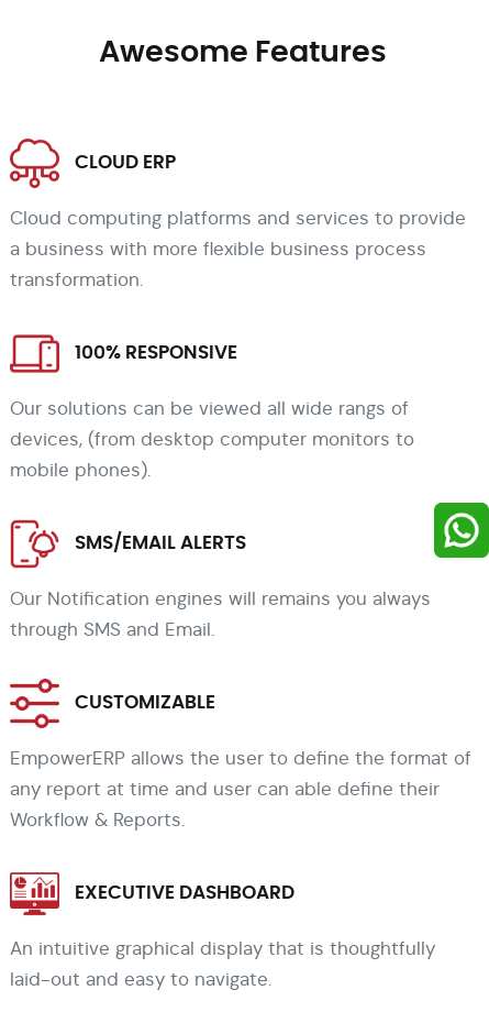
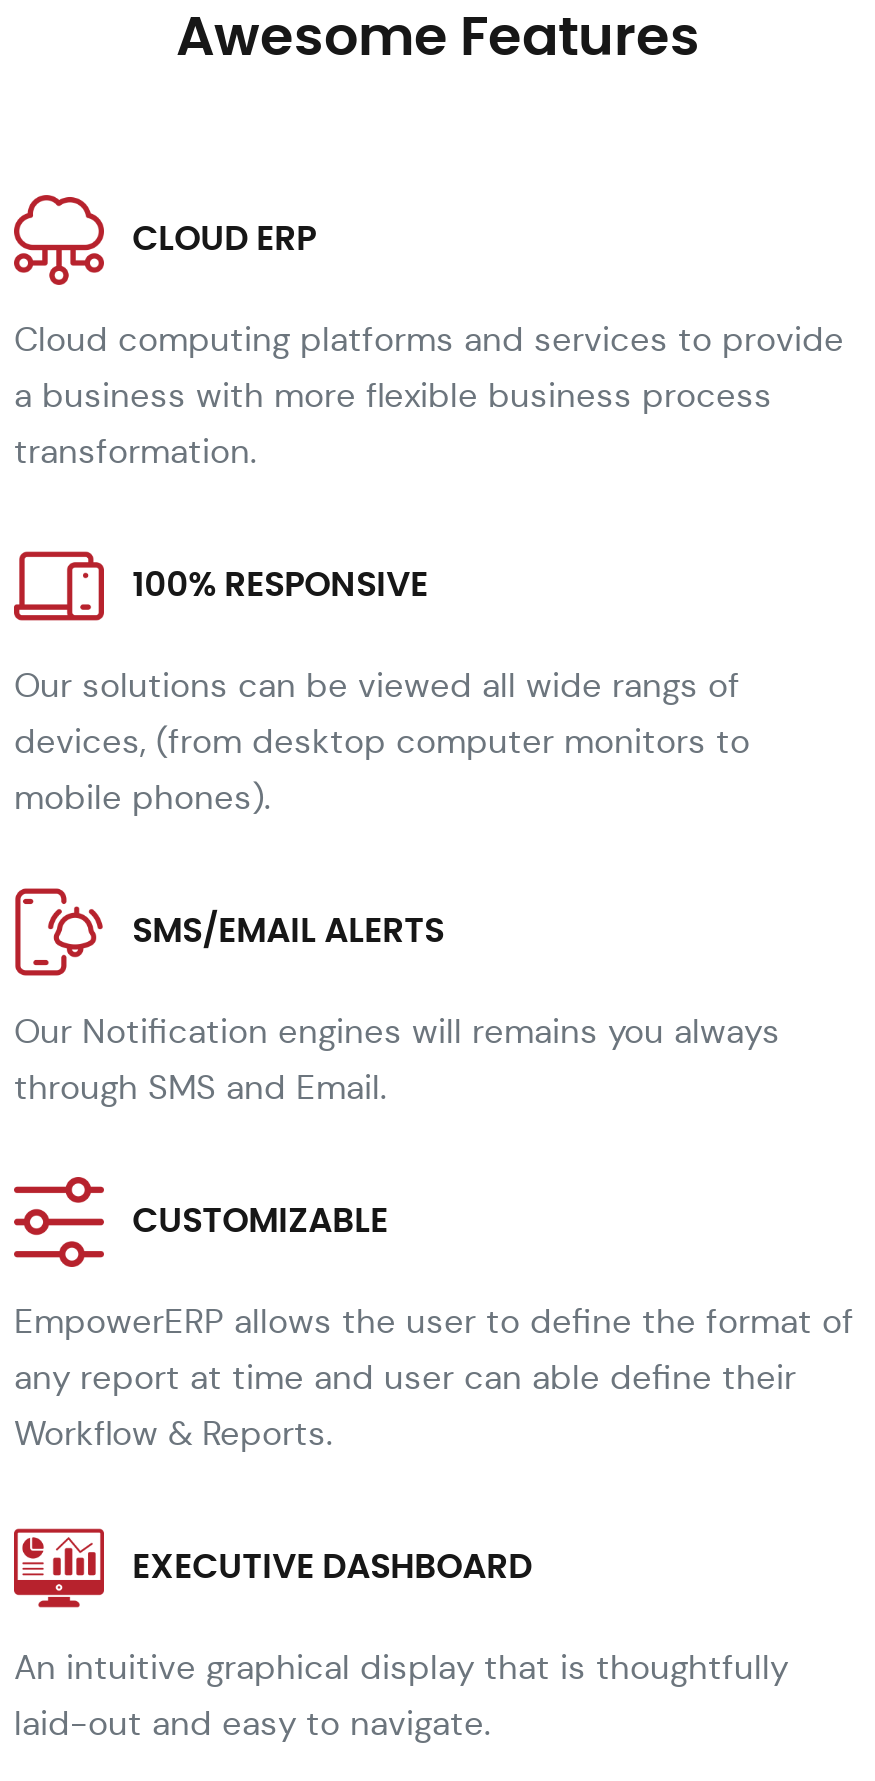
[433,502,486,559] [image] -> none

